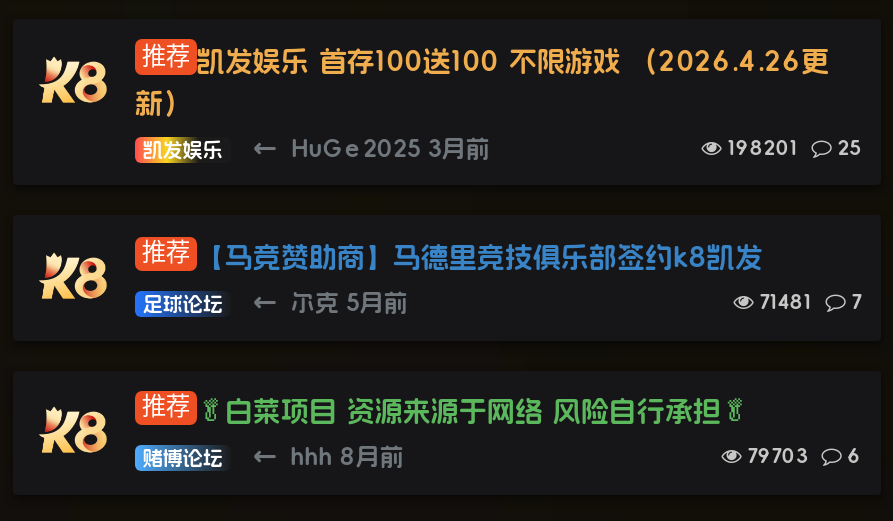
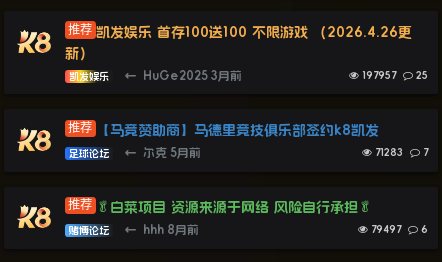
[721,136,861,158] 198201 25 -> [359,70,428,81] 197957 25
[753,291,861,313] 71481 7 -> [372,147,428,158] 71283 7
[741,445,861,467] 79703 6 -> [368,224,428,235] 79497 6

